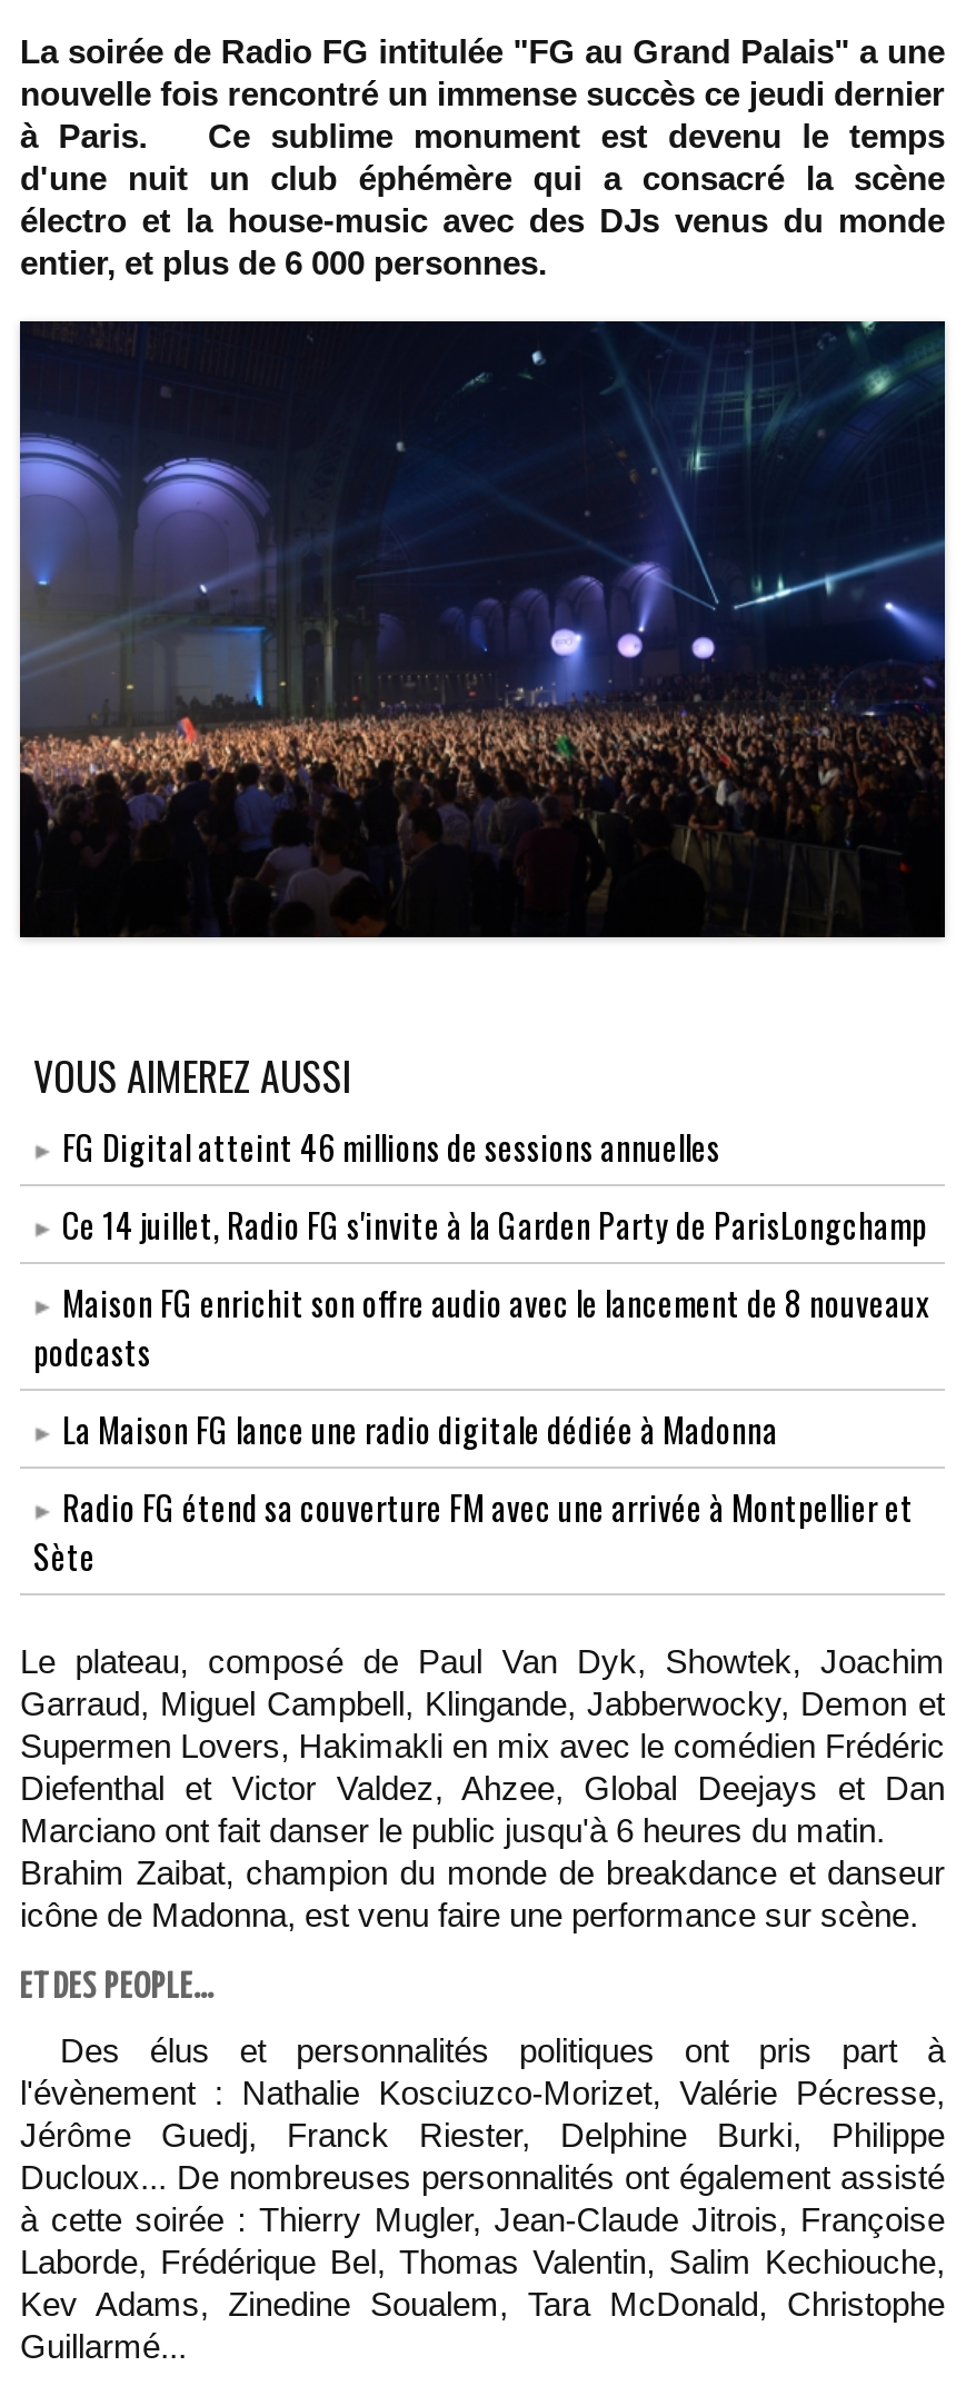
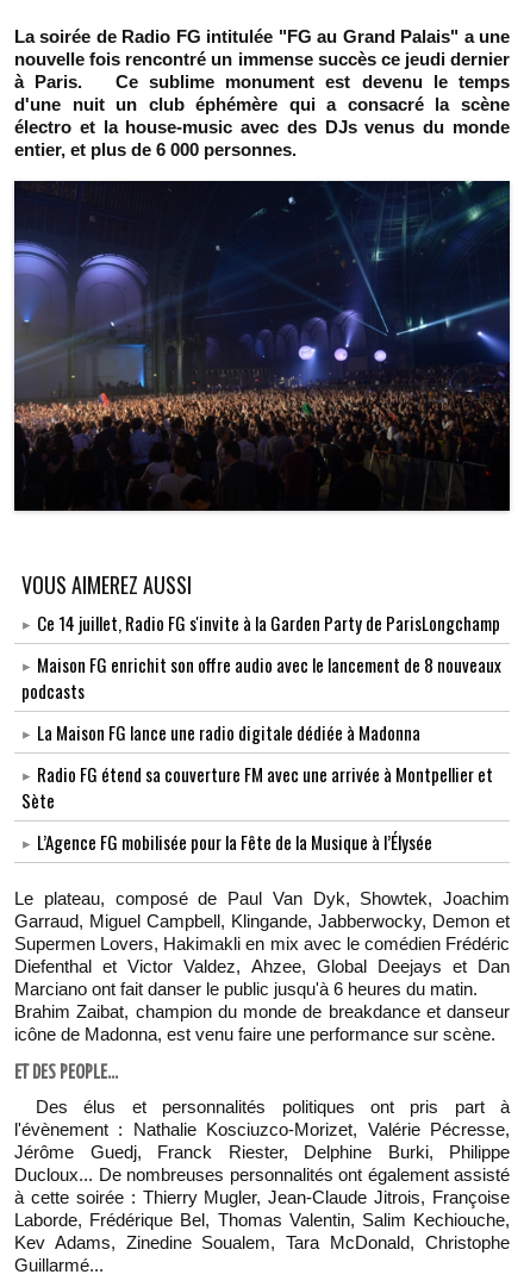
[62,1121,720,1170] FG Digital atteint 46 millions de sessions annuelles -> none
moved [33,1199,929,1579] -> [21,609,501,813]: Ce 14 juillet, Radio FG s'invite à la Garden Party de ParisLongchamp | Maison FG enrichit son offre audio avec le lancement de 8 nouveaux | podcasts | La Maison FG lance une radio digitale dédiée à Madonna | Radio FG étend sa couverture FM avec une arrivée à Montpellier et | Sète
none -> [37,828,432,854] L’Agence FG mobilisée pour la Fête de la Musique à l’Élysée

